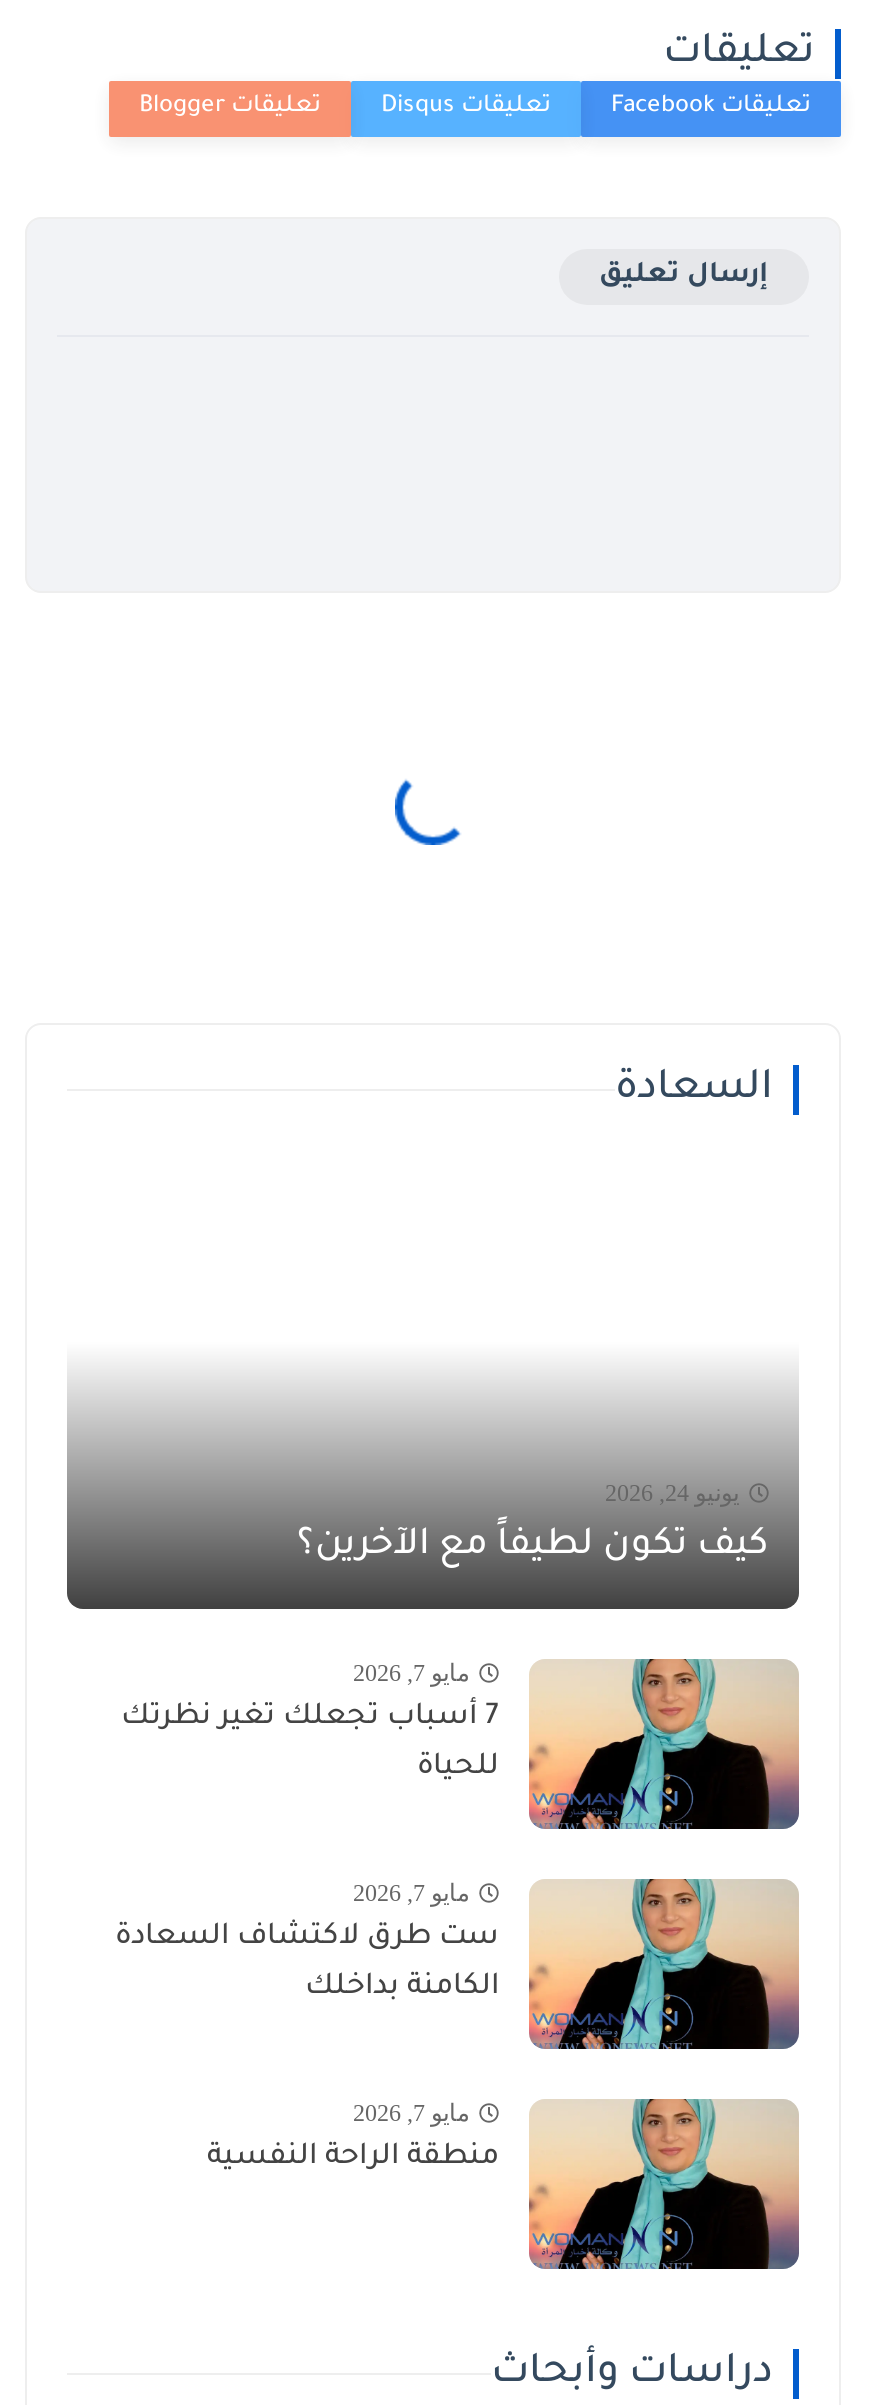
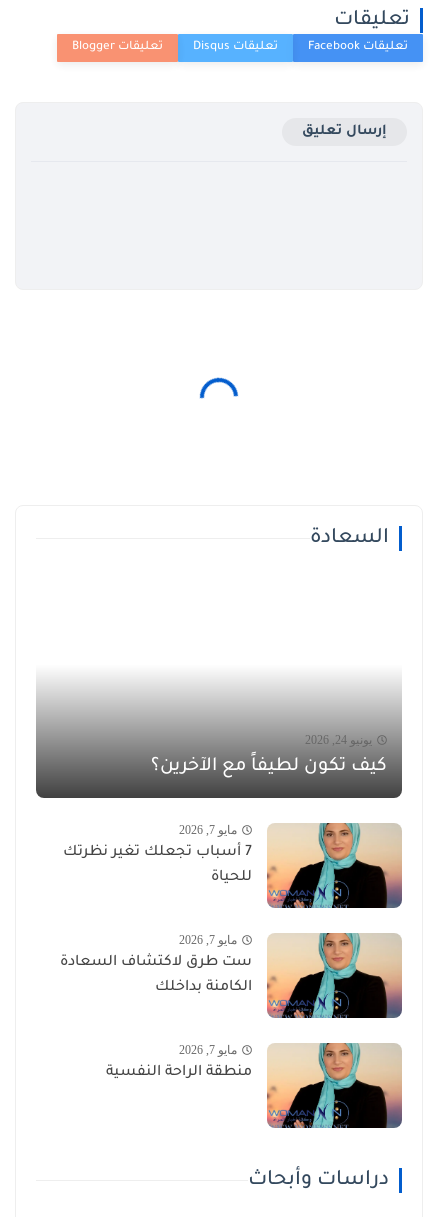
[393,769,471,847] [image] -> [200,377,239,416] [image]

